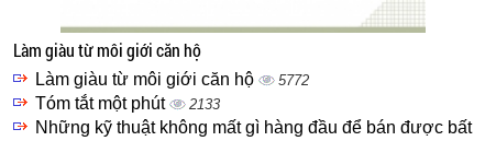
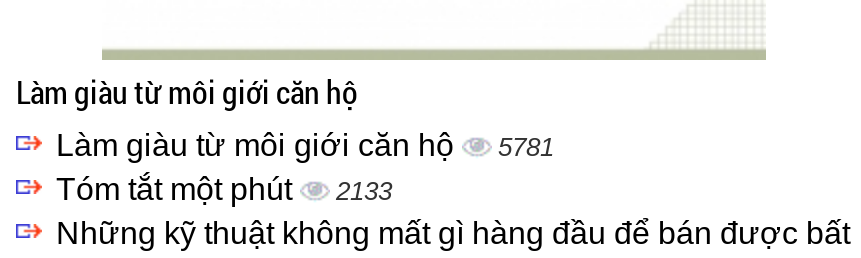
[35,70,309,89] Làm giàu từ môi giới căn hộ 5772 -> [56,128,554,162] Làm giàu từ môi giới căn hộ 5781

